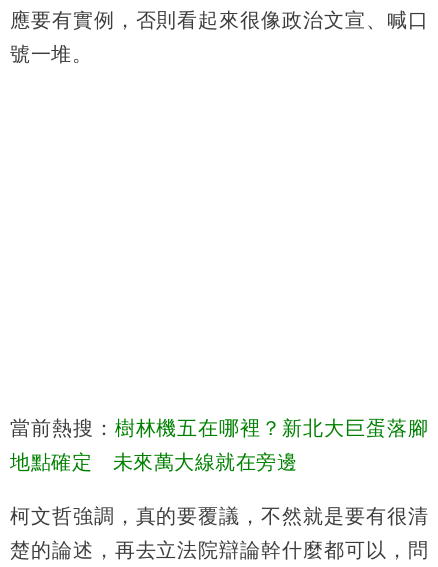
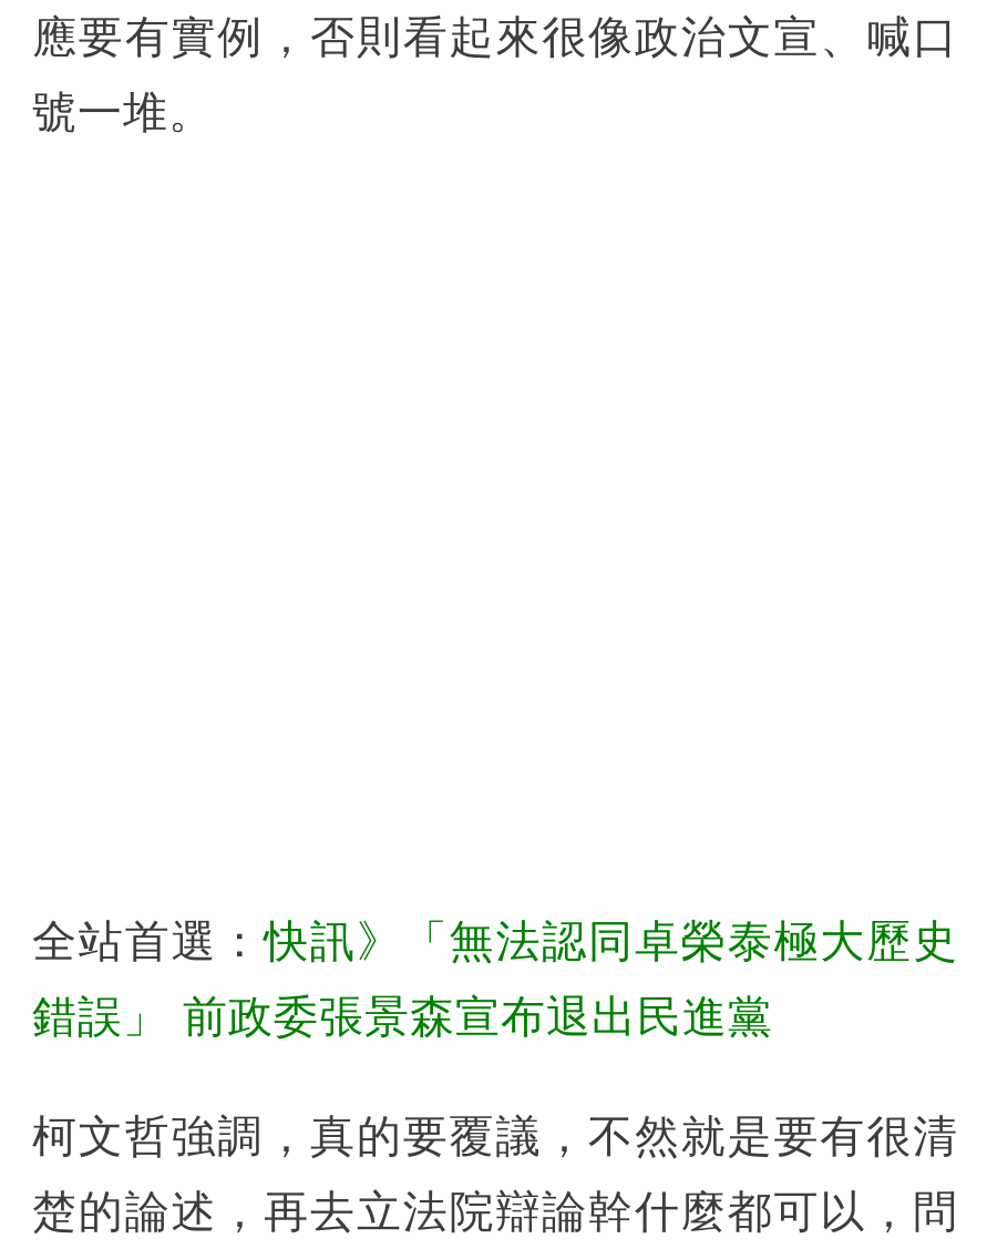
[10,417,428,439] 當前熱搜：樹林機五在哪裡？新北大巨蛋落腳 -> [32,916,958,965] 全站首選：快訊》「無法認同卓榮泰極大歷史
[10,451,297,473] 地點確定 未來萬大線就在旁邊 -> [32,991,773,1040] 錯誤」 前政委張景森宣布退出民進黨

